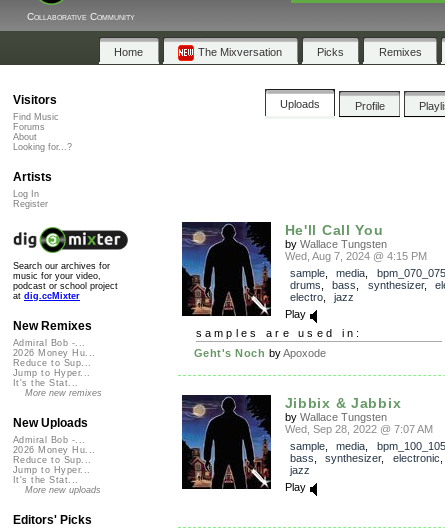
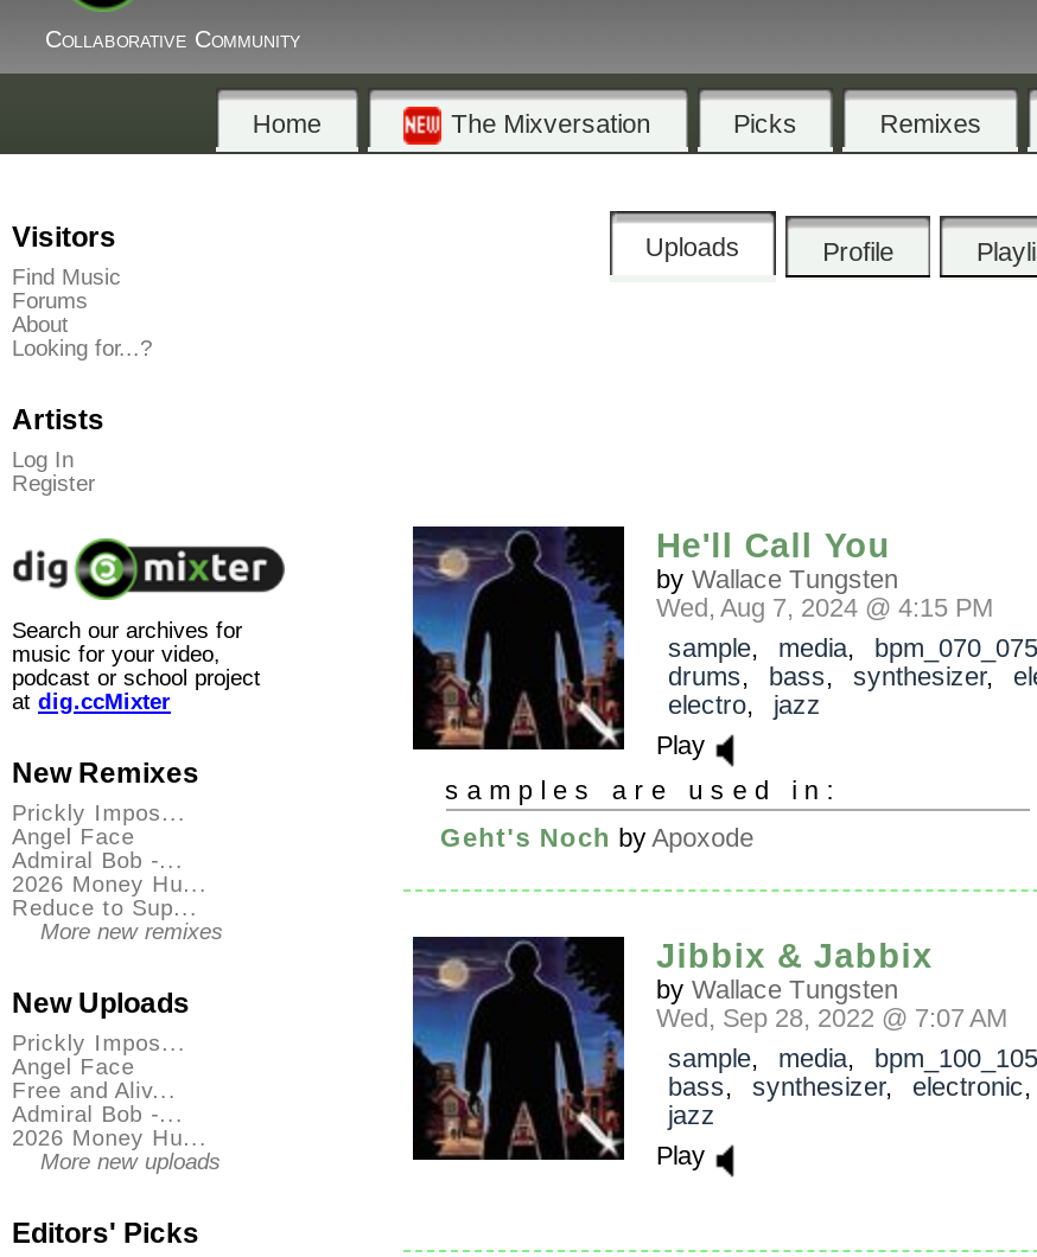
none -> [12,802,186,850] Prickly Impos... | Angel Face
moved [13,338,95,368] -> [12,850,208,921]: Admiral Bob -... | 2026 Money Hu... | Reduce to Sup...
[13,368,90,388] Jump to Hyper... | It's the Stat... -> none
none -> [12,1032,186,1104] Prickly Impos... | Angel Face | Free and Aliv...
moved [13,435,95,455] -> [12,1104,208,1151]: Admiral Bob -... | 2026 Money Hu...
[13,455,91,485] Reduce to Sup... | Jump to Hyper... | It's the Stat... -> none

